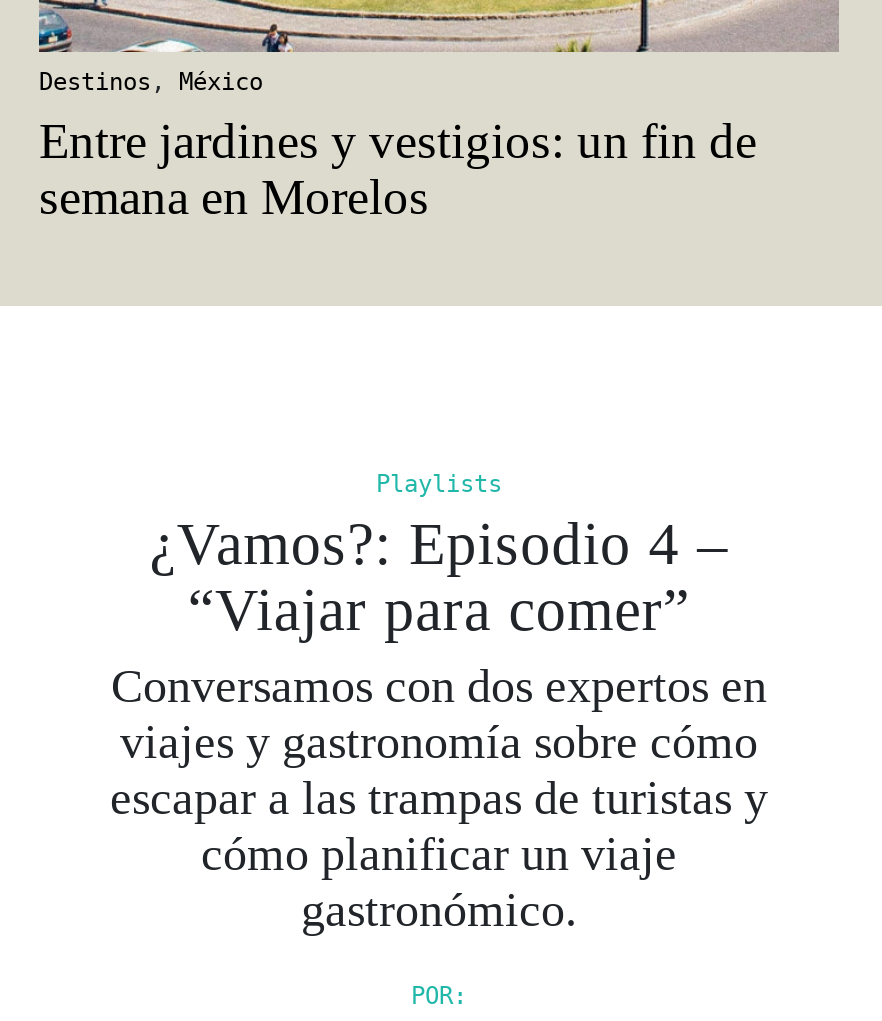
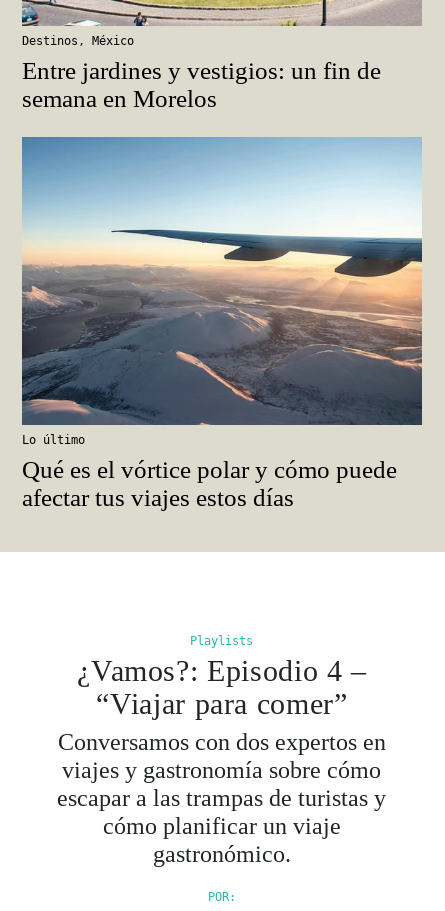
none -> [22,136,422,511] [image] | Lo último | Qué es el vórtice polar y cómo puede | afectar tus viajes estos días

